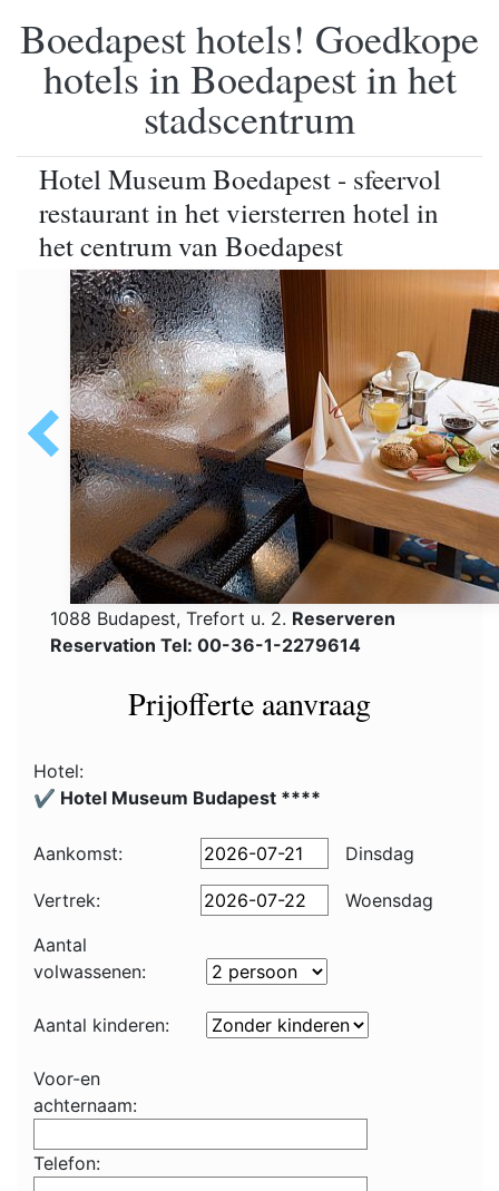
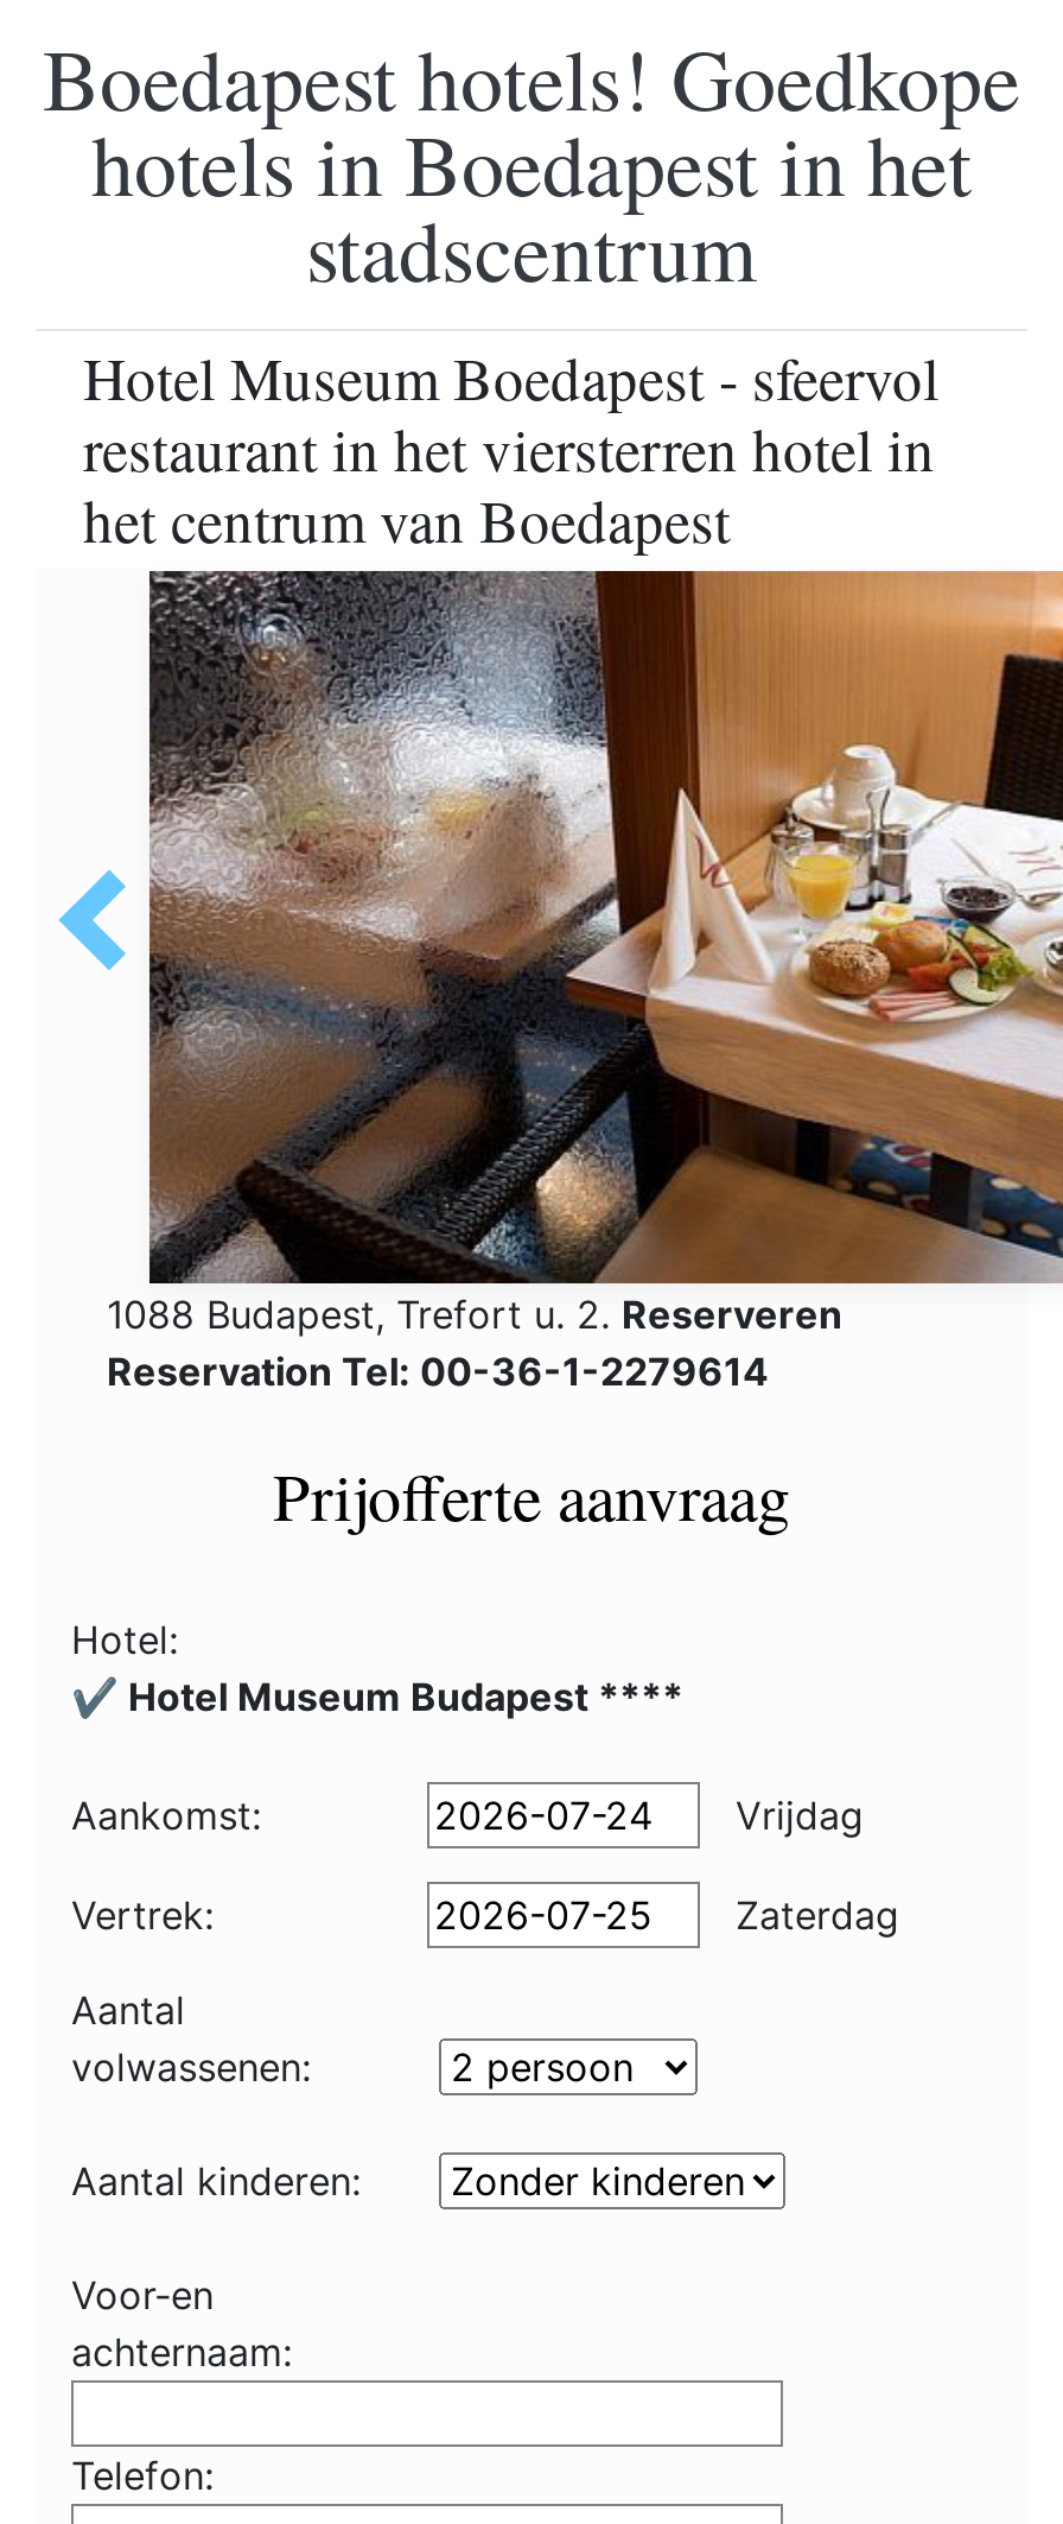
[340,842,414,865] Dinsdag -> [724,1791,864,1839] Vrijdag
[340,889,433,911] Woensdag -> [724,1891,899,1939] Zaterdag

